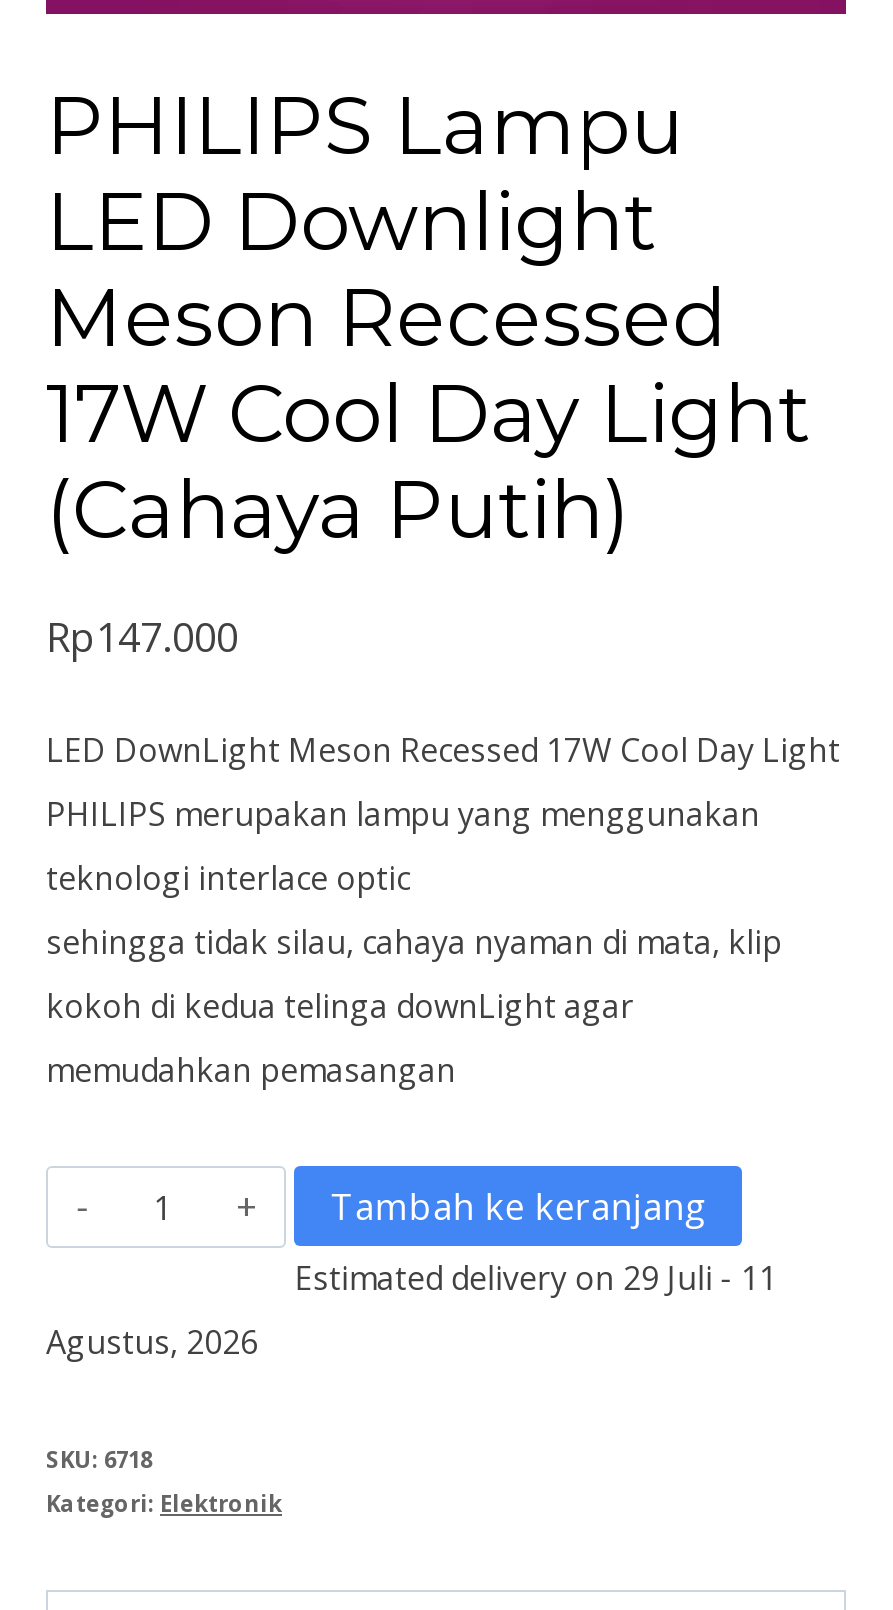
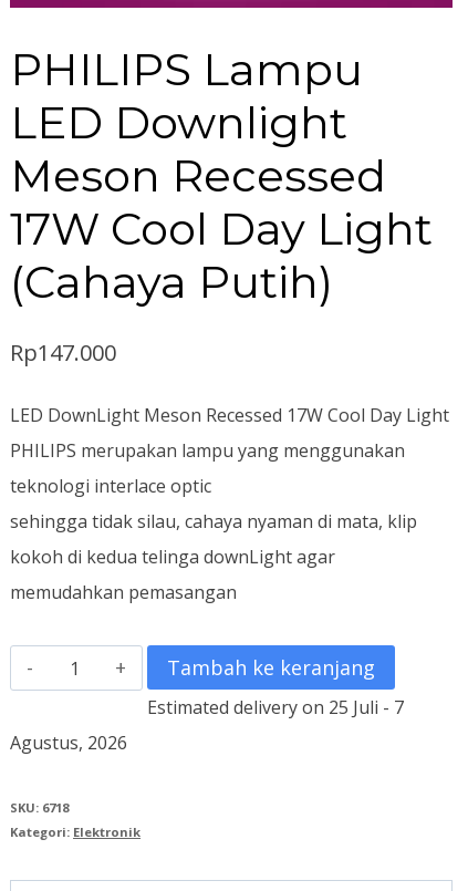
[295,1256,777,1300] Estimated delivery on 29 Juli - 11 -> [148,695,404,719] Estimated delivery on 25 Juli - 7

